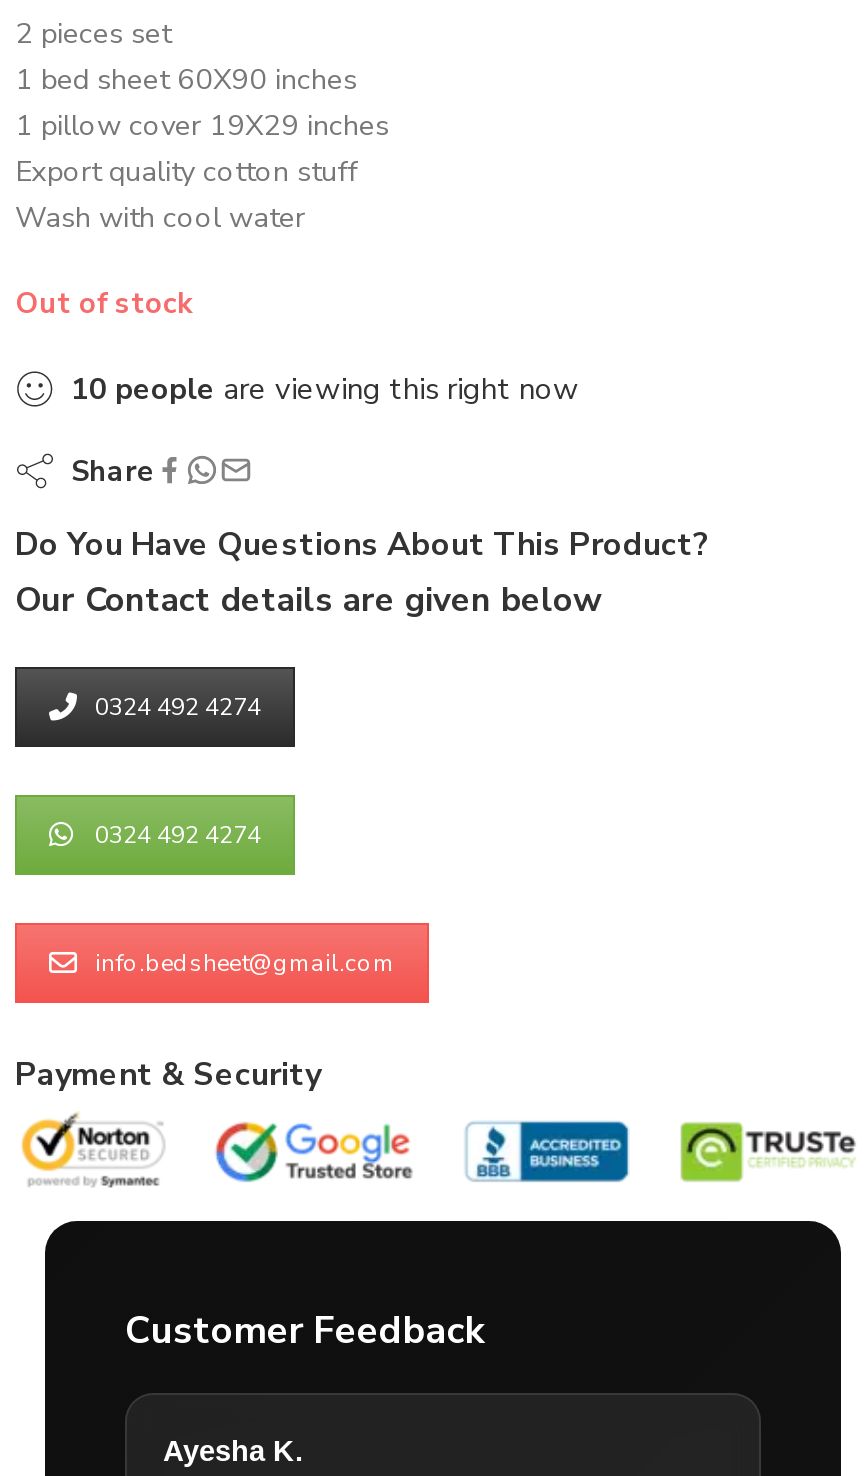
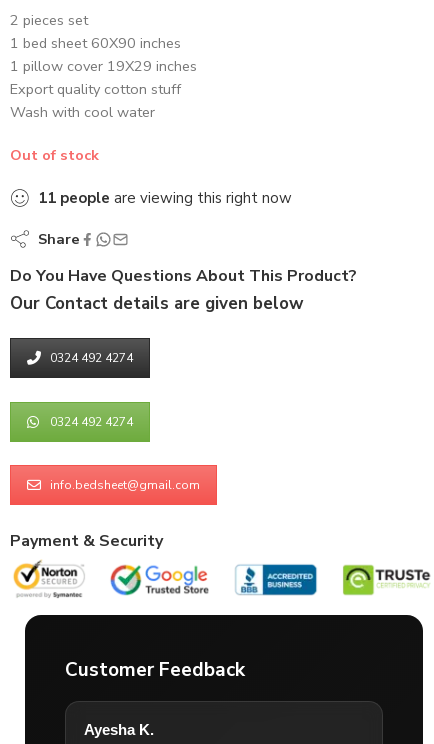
[71,368,579,408] 10 people are viewing this right now -> [38,188,292,208] 11 people are viewing this right now

